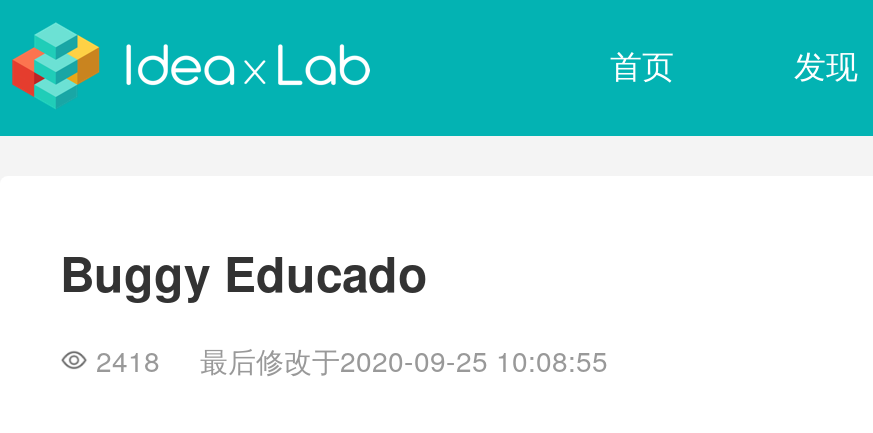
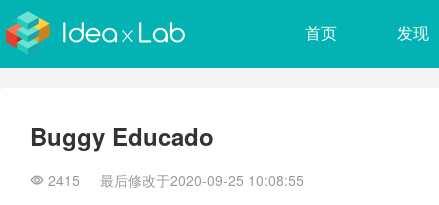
[96,340,608,380] 2418 最后修改于2020-09-25 10:08:55 -> [48,170,304,190] 2415 最后修改于2020-09-25 10:08:55

